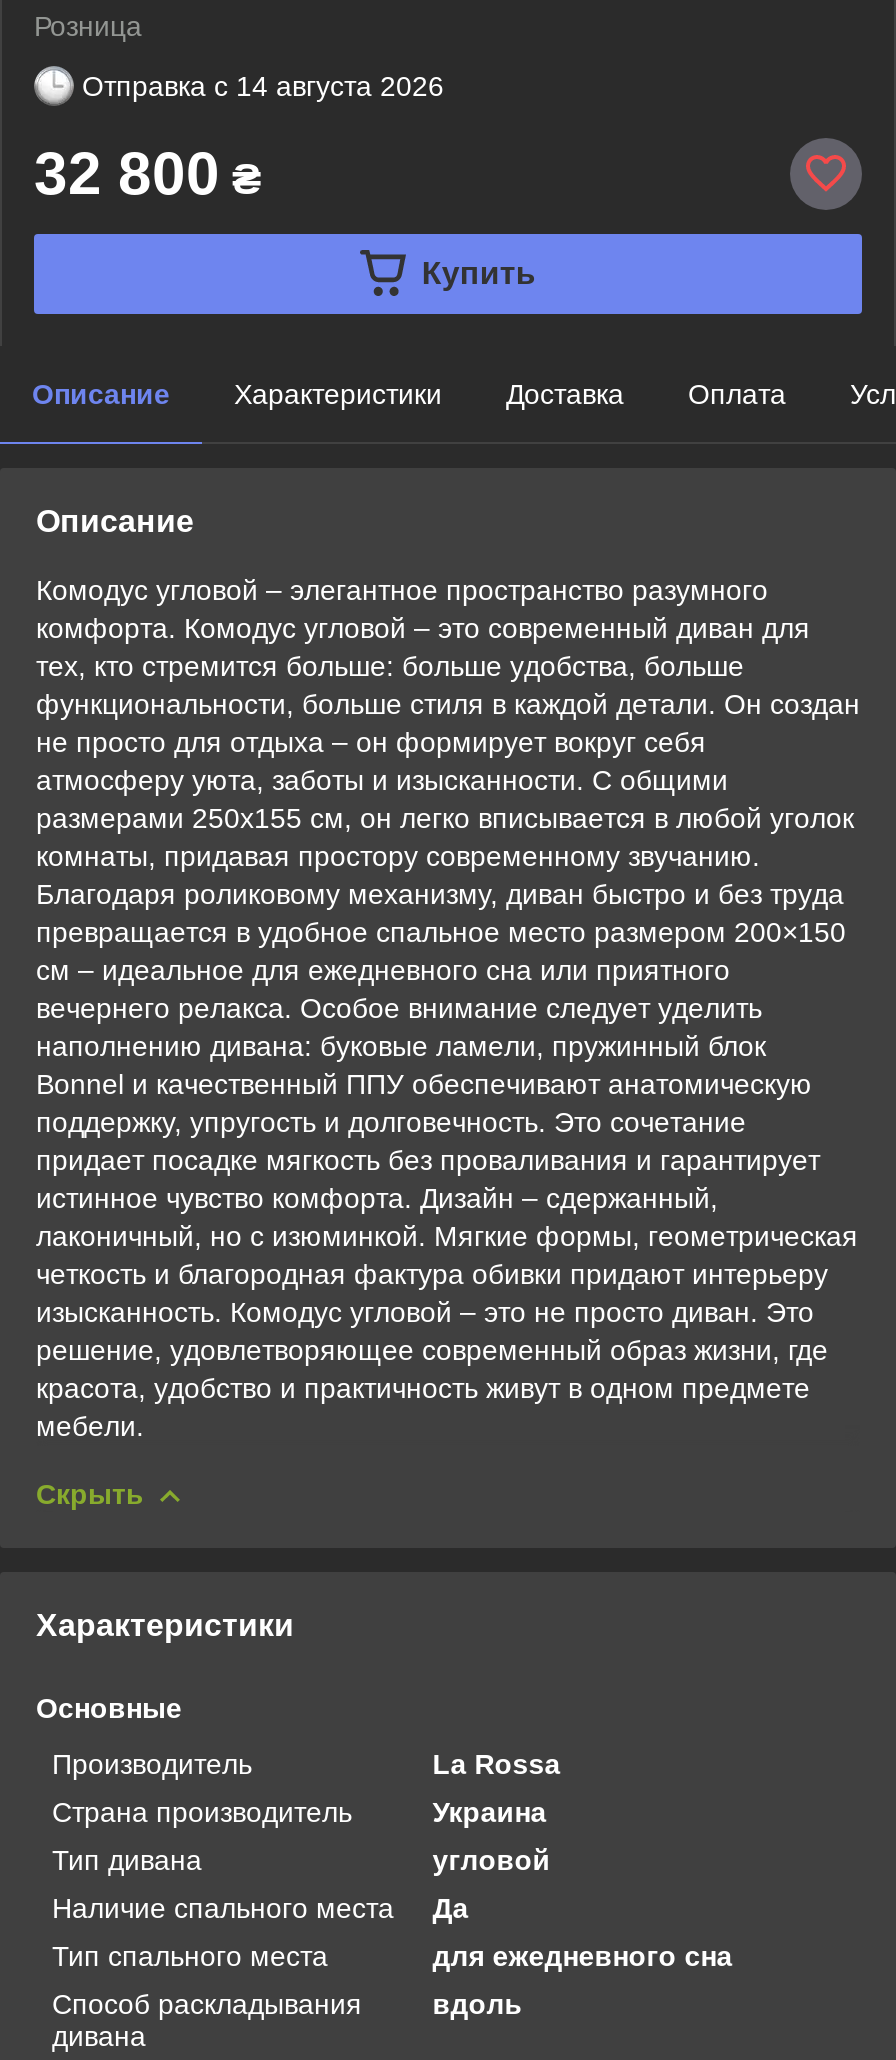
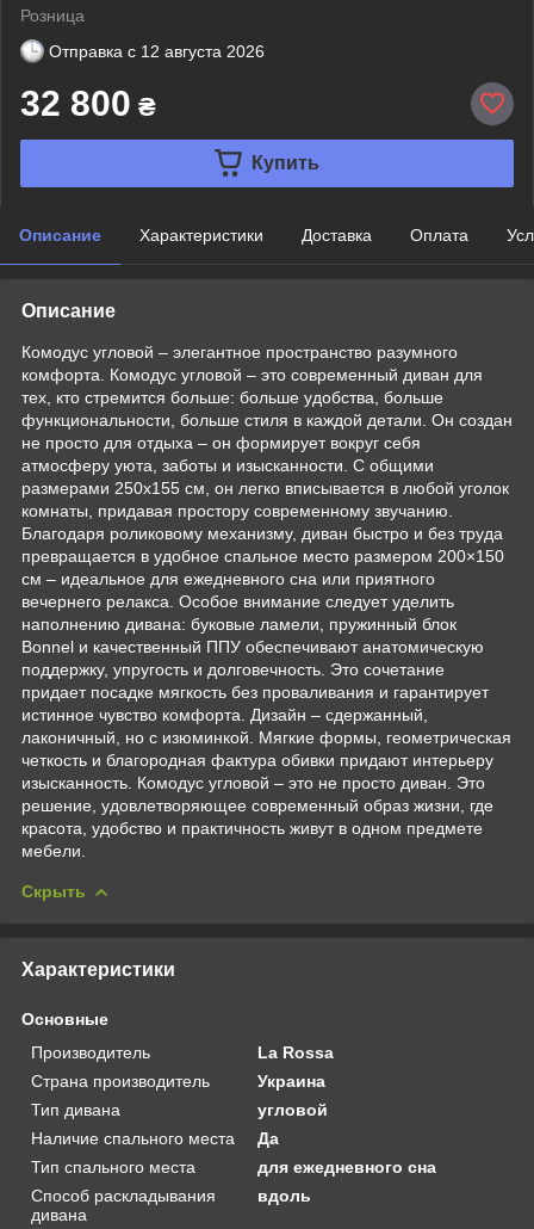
[82,70,444,102] Отправка с 14 августа 2026 -> [49,42,265,61] Отправка с 12 августа 2026

